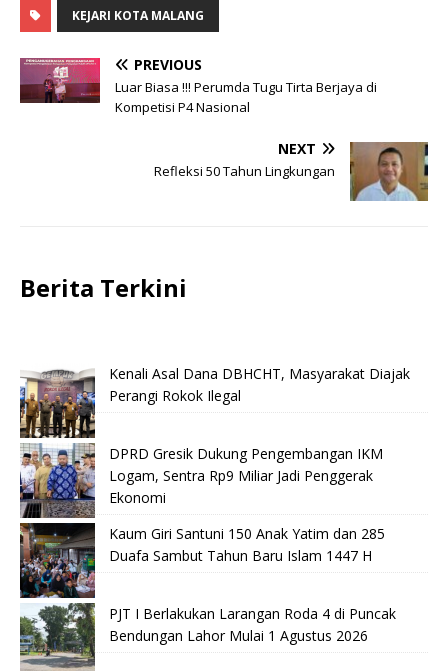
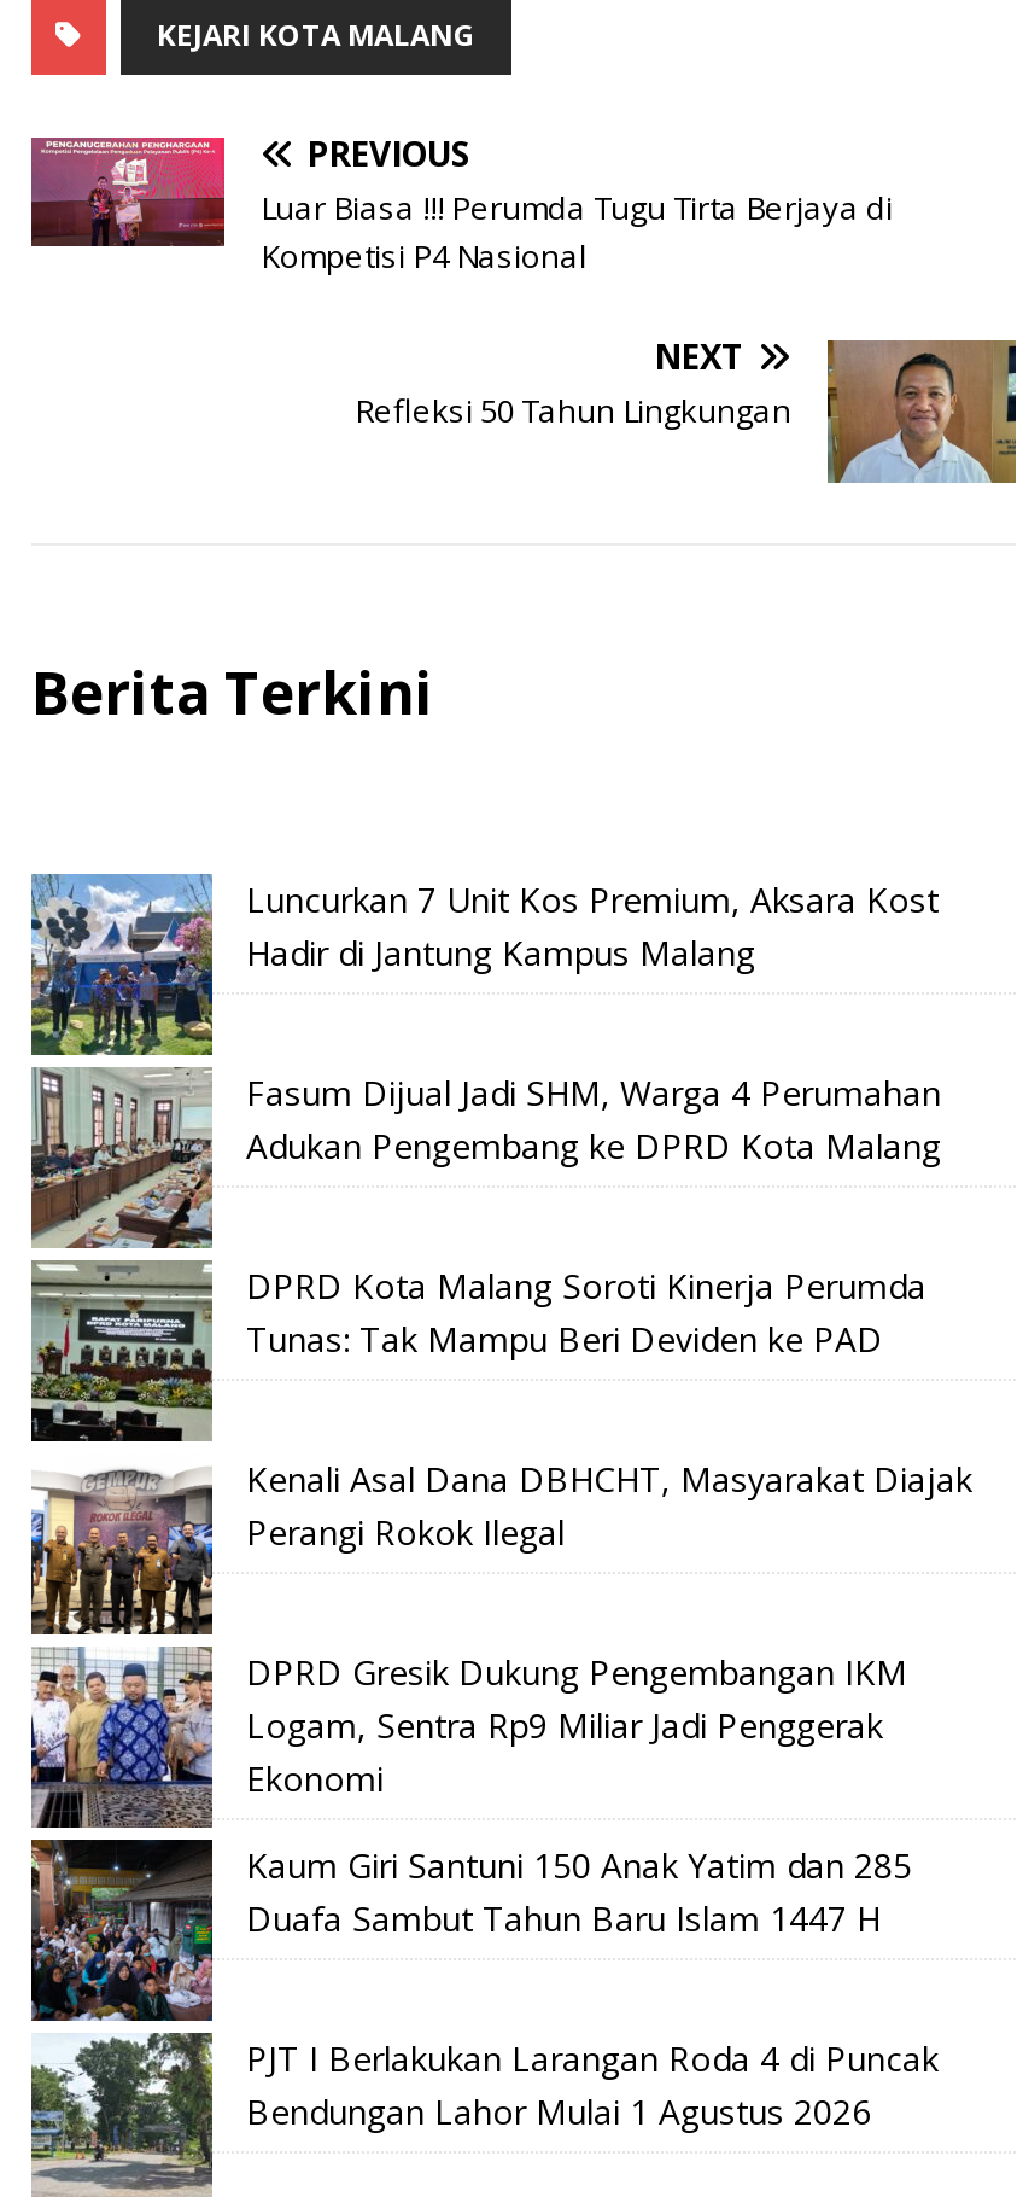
none -> [29,872,941,1444] [image] | Luncurkan 7 Unit Kos Premium, Aksara Kost | Hadir di Jantung Kampus Malang | Fasum Dijual Jadi SHM, Warga 4 Perumahan | Adukan Pengembang ke DPRD Kota Malang | DPRD Kota Malang Soroti Kinerja Perumda | Tunas: Tak Mampu Beri Deviden ke PAD

